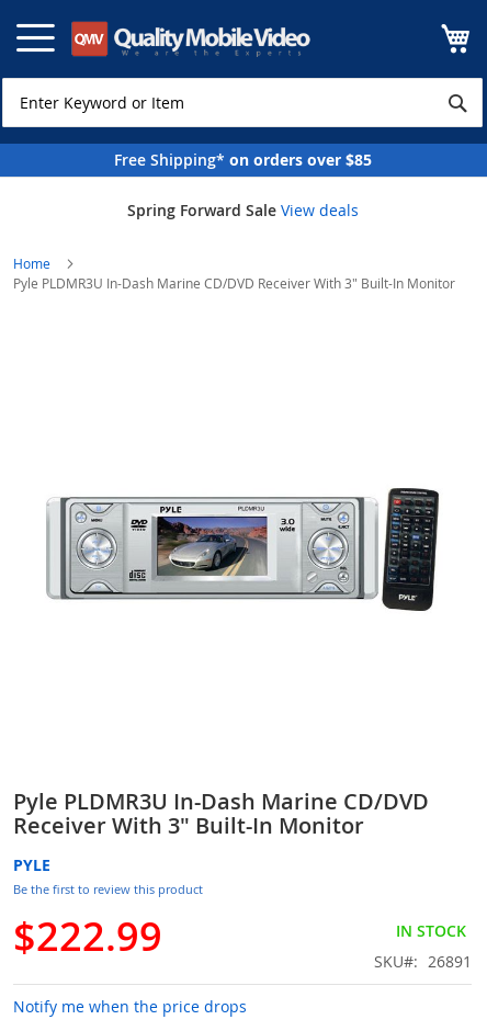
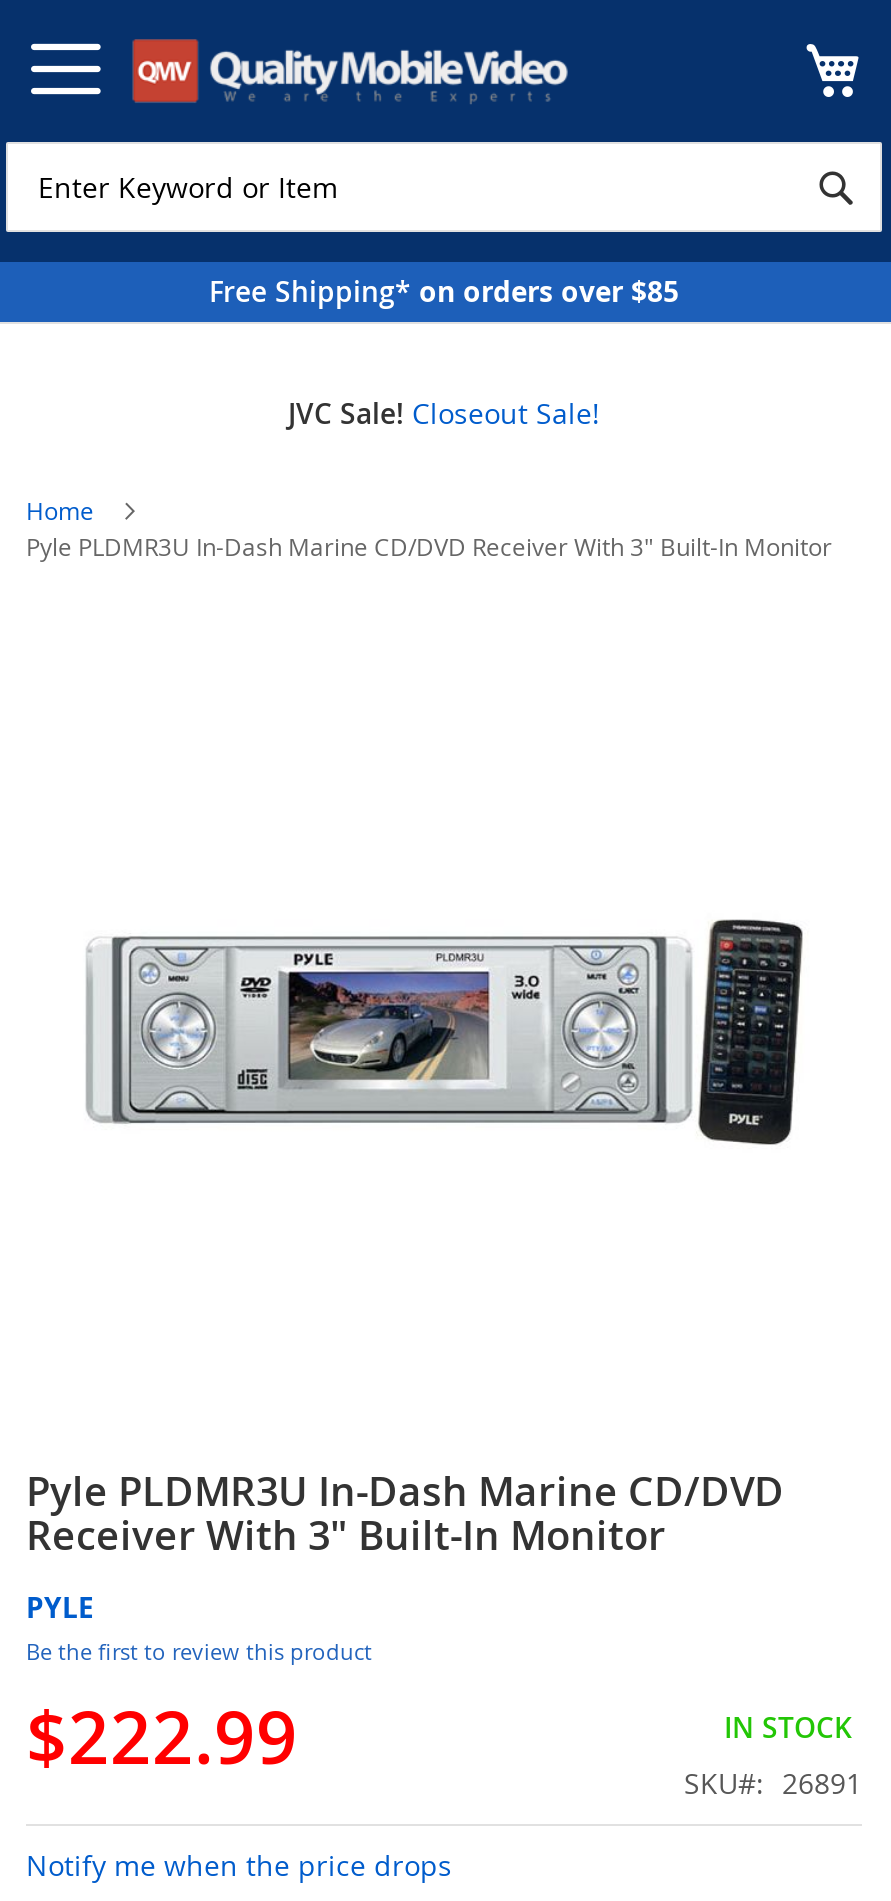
[127,200,358,221] Spring Forward Sale View deals -> [288,394,600,432] JVC Sale! Closeout Sale!

